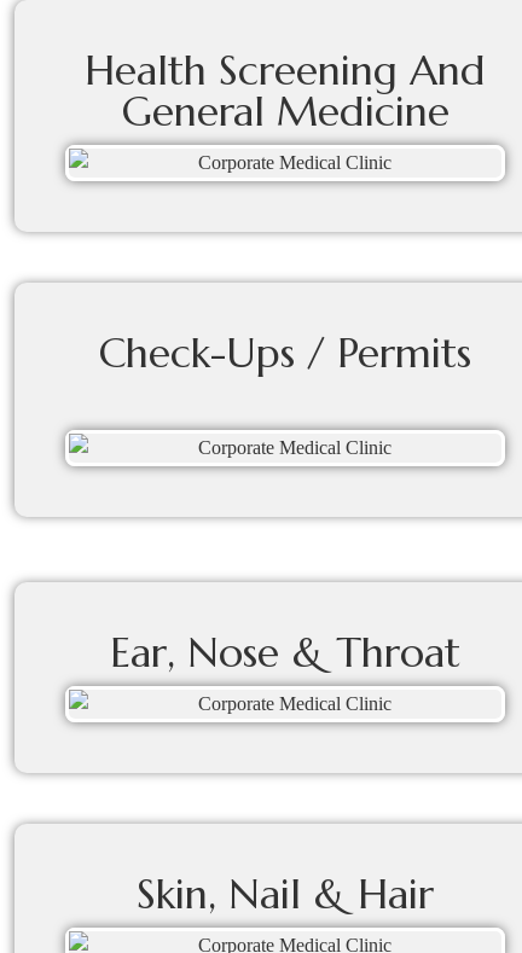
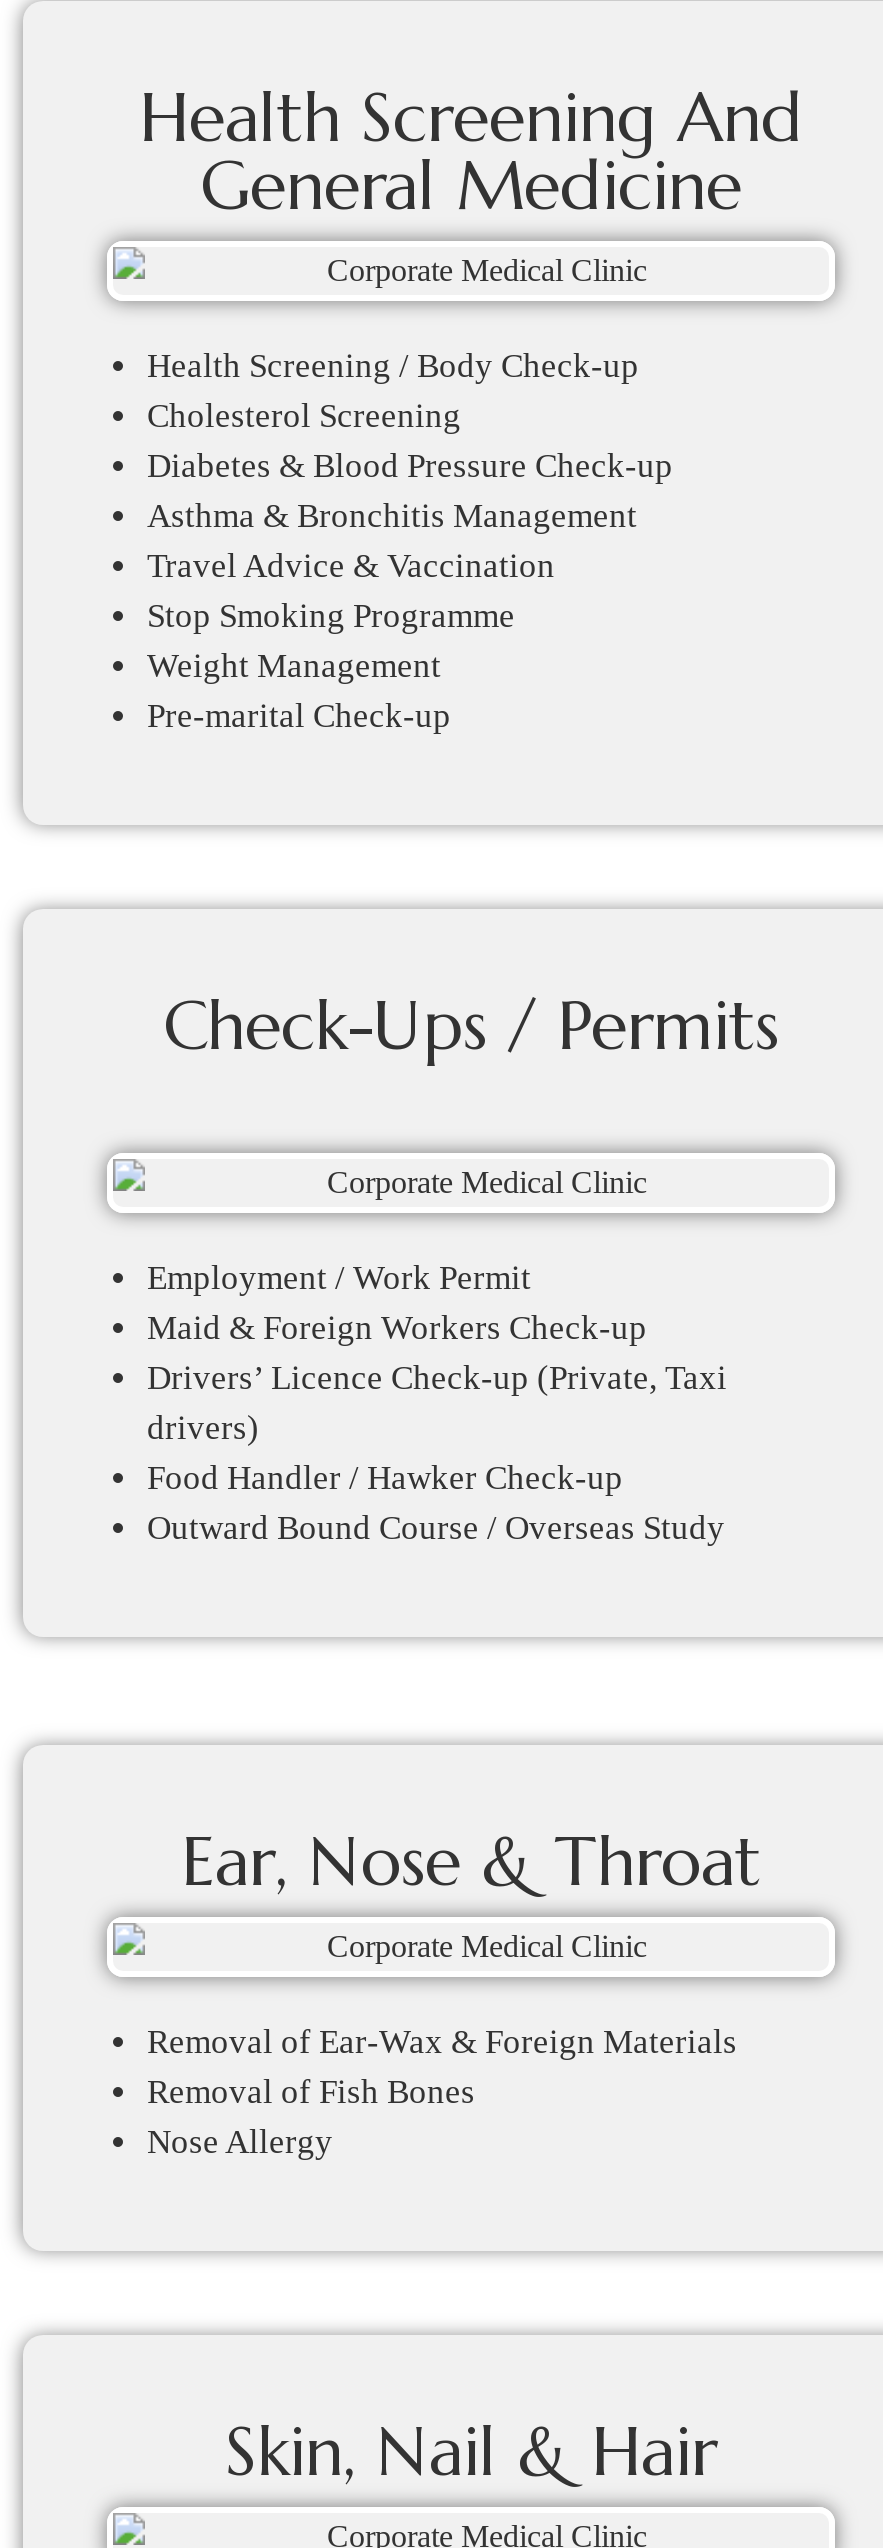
none -> [147,347,673,735] Health Screening / Body Check-up | Cholesterol Screening | Diabetes & Blood Pressure Check-up | Asthma & Bronchitis Management | Travel Advice & Vaccination | Stop Smoking Programme | Weight Management | Pre-marital Check-up
none -> [147,1259,727,1547] Employment / Work Permit | Maid & Foreign Workers Check-up | Drivers’ Licence Check-up (Private, Taxi | drivers) | Food Handler / Hawker Check-up | Outward Bound Course / Overseas Study
none -> [147,2023,737,2161] Removal of Ear-Wax & Foreign Materials | Removal of Fish Bones | Nose Allergy

